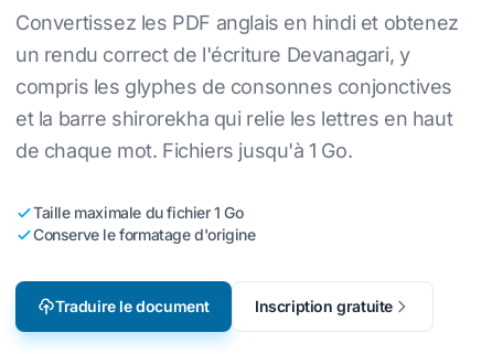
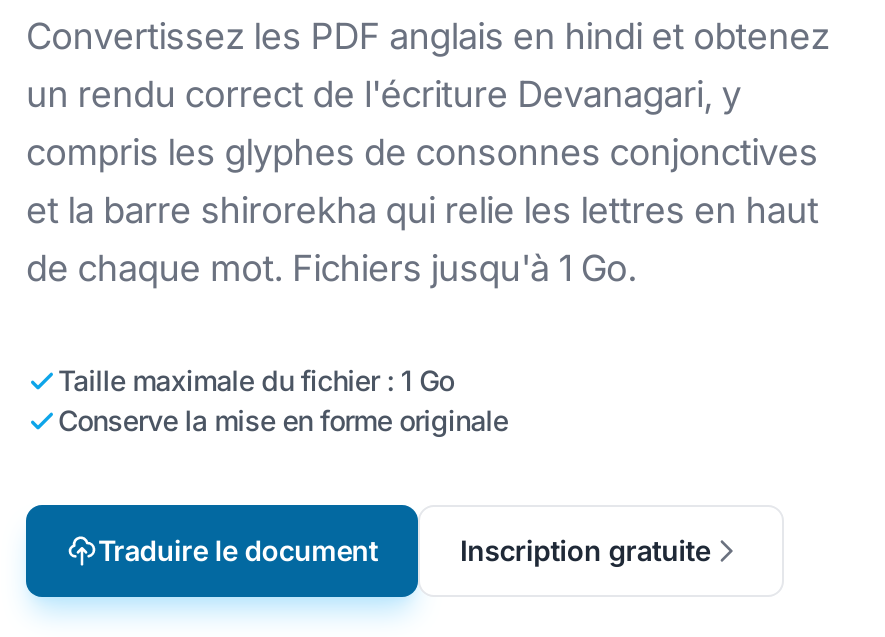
[33,203,255,244] Taille maximale du fichier 1 Go | Conserve le formatage d'origine -> [58,363,508,437] Taille maximale du fichier : 1 Go | Conserve la mise en forme originale

